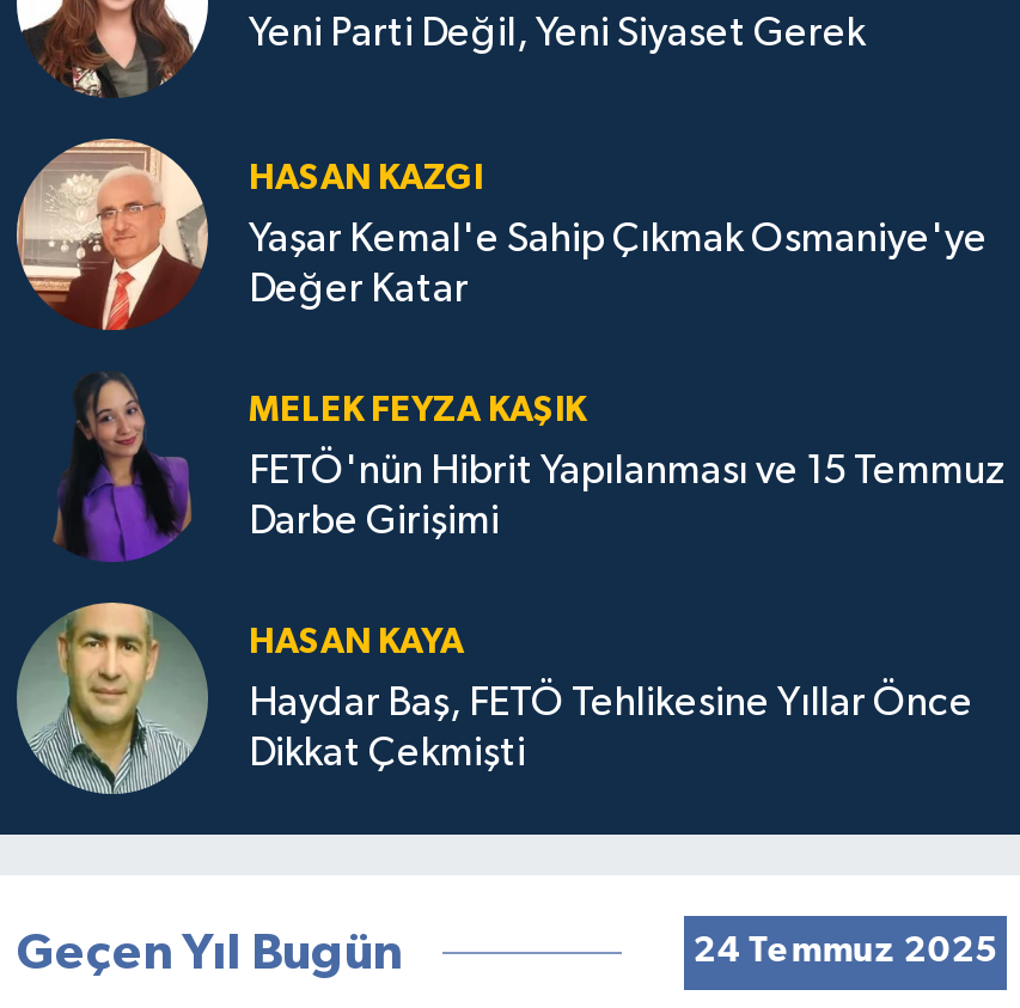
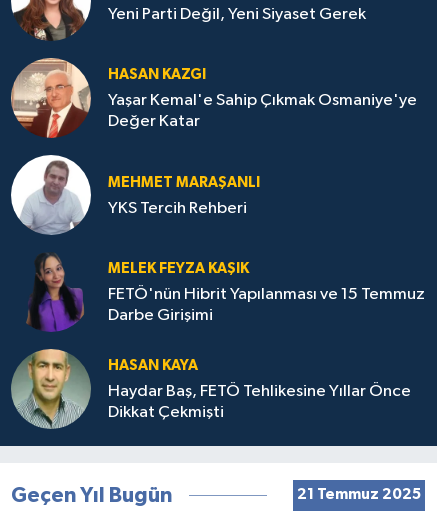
none -> [10,155,260,236] [image] | MEHMET MARAŞANLI | YKS Tercih Rehberi
[693,934,997,969] 24 Temmuz 2025 -> [297,487,421,502] 21 Temmuz 2025

